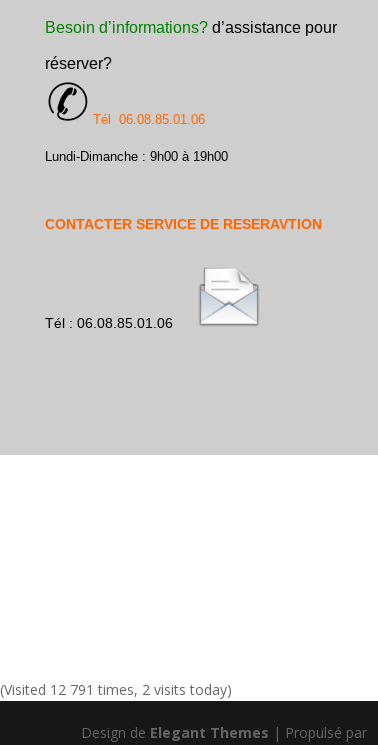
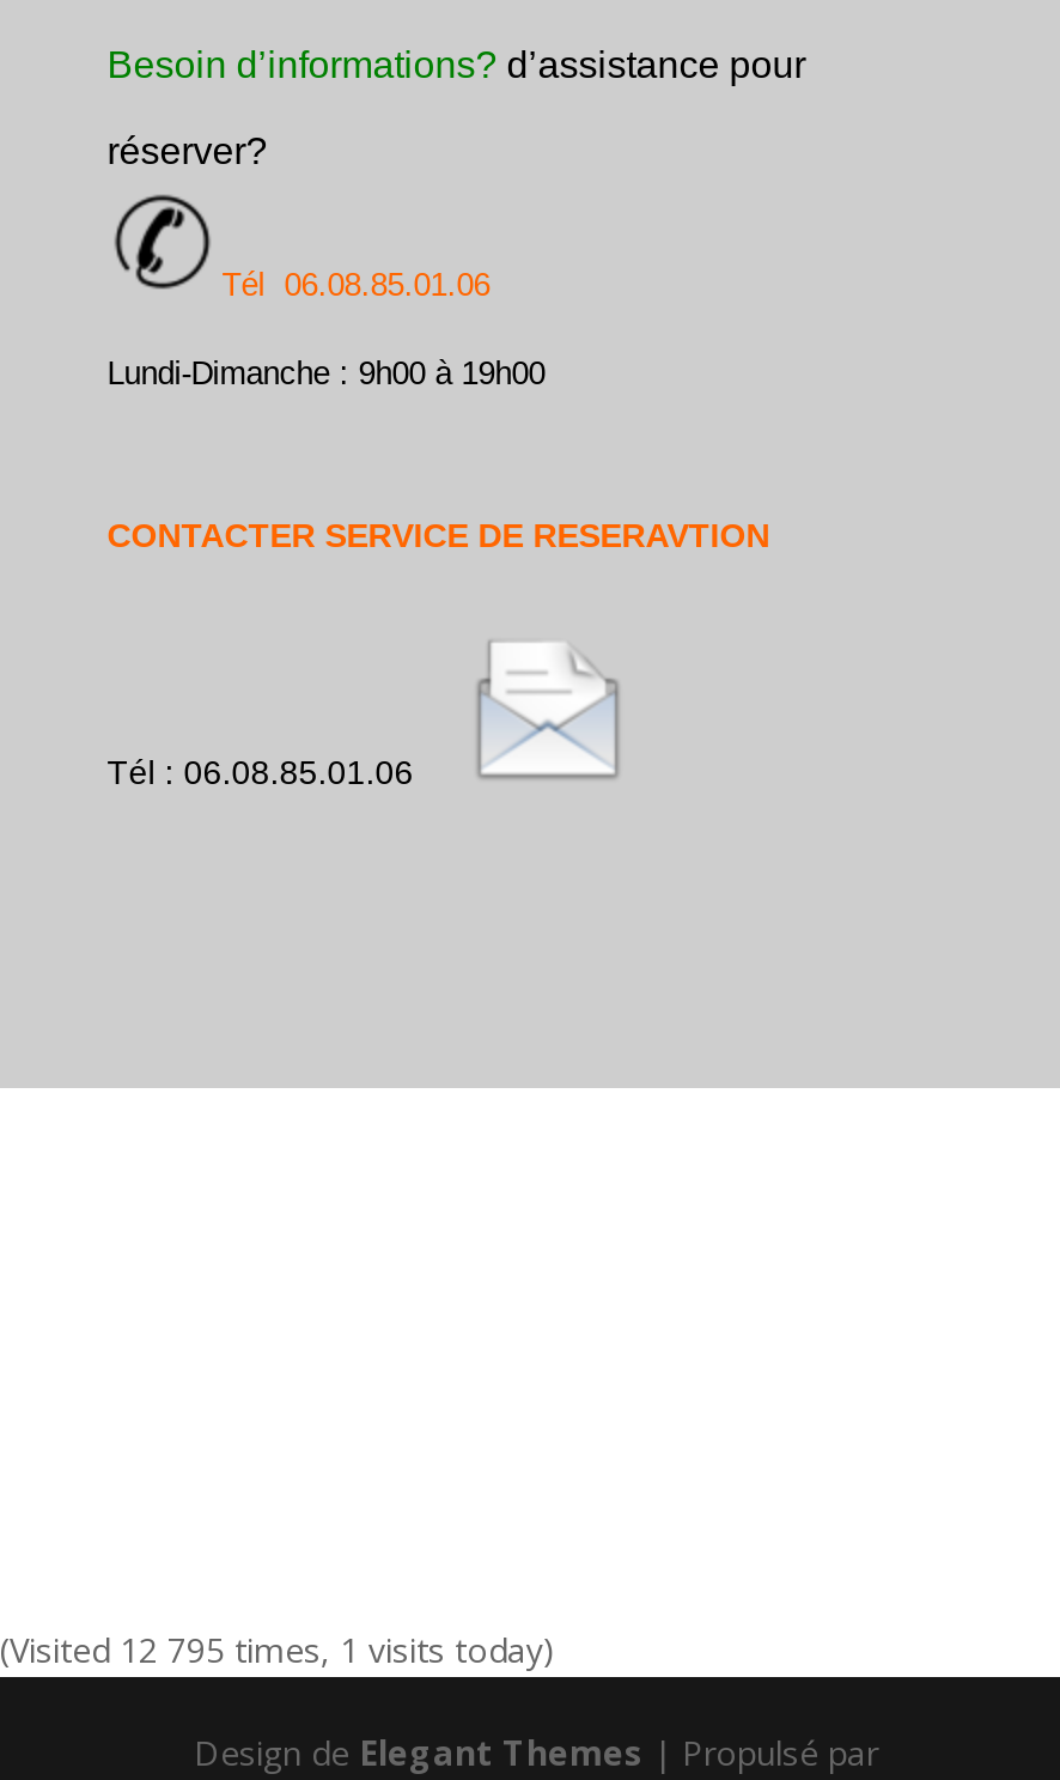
[0,680,232,699] (Visited 12 791 times, 2 visits today) -> [0,1625,555,1671] (Visited 12 795 times, 1 visits today)

